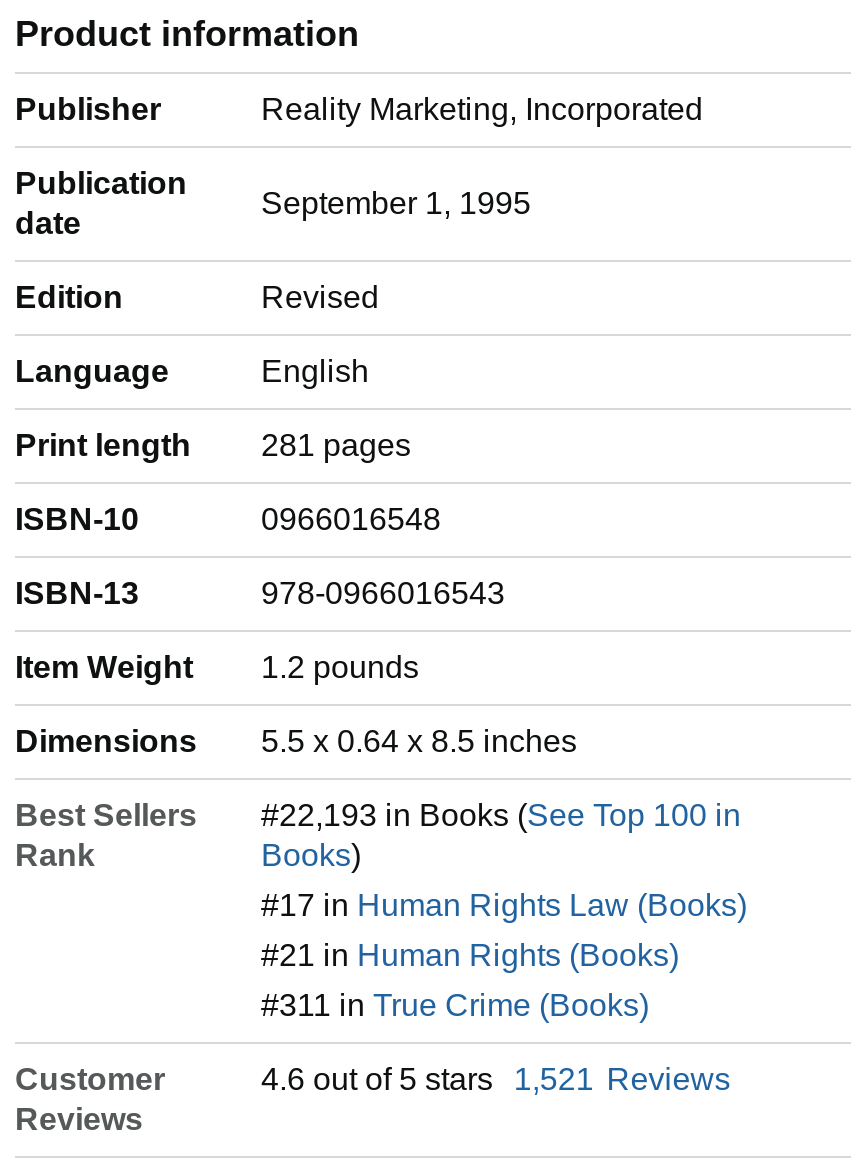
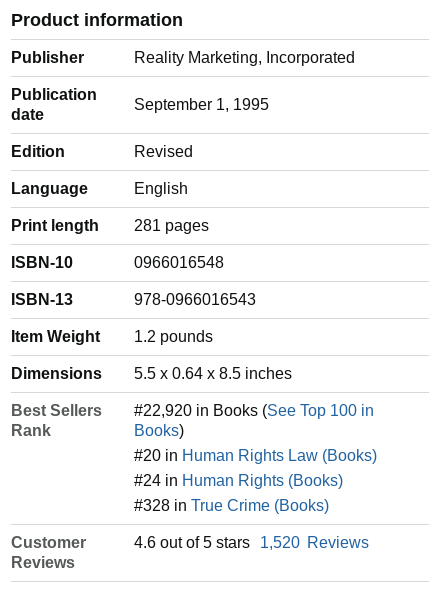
[261,797,741,831] #22,193 in Books (See Top 100 in -> [134,402,374,419] #22,920 in Books (See Top 100 in
[261,887,747,921] #17 in Human Rights Law (Books) -> [134,447,377,464] #20 in Human Rights Law (Books)
[261,937,679,971] #21 in Human Rights (Books) -> [134,472,343,489] #24 in Human Rights (Books)
[261,987,649,1021] #311 in True Crime (Books) -> [134,497,329,514] #328 in True Crime (Books)
[261,1061,731,1095] 4.6 out of 5 stars 1,521 Reviews -> [134,534,369,551] 4.6 out of 5 stars 1,520 Reviews

